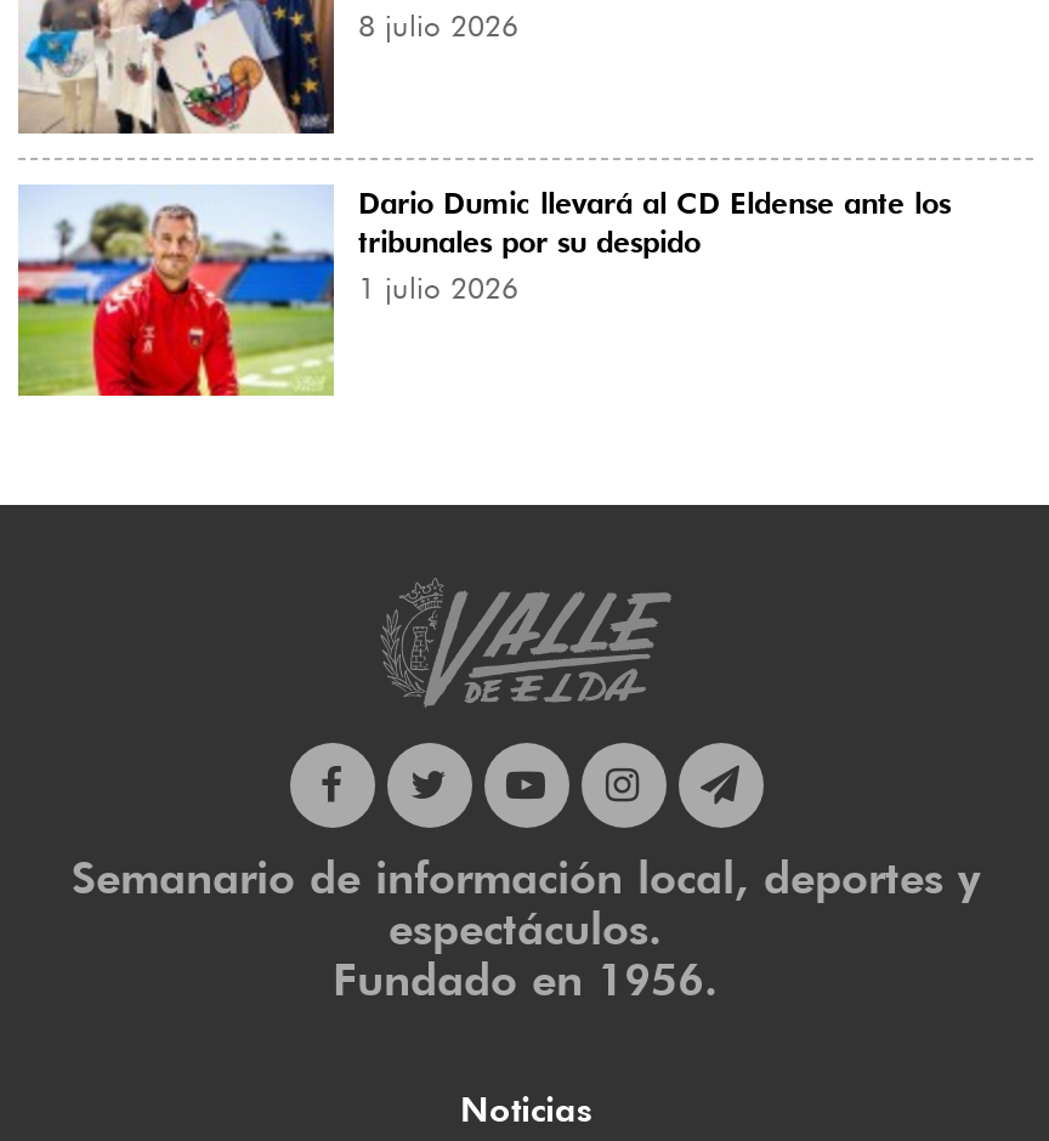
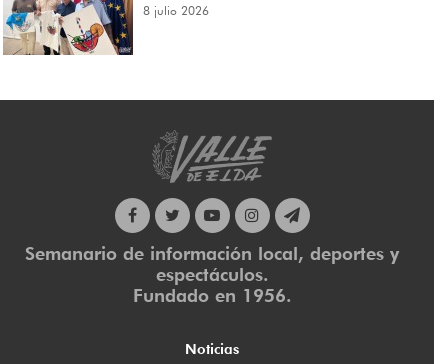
[16,184,951,398] [image] | Dario Dumic llevará al CD Eldense ante los | tribunales por su despido | 1 julio 2026 -> none

